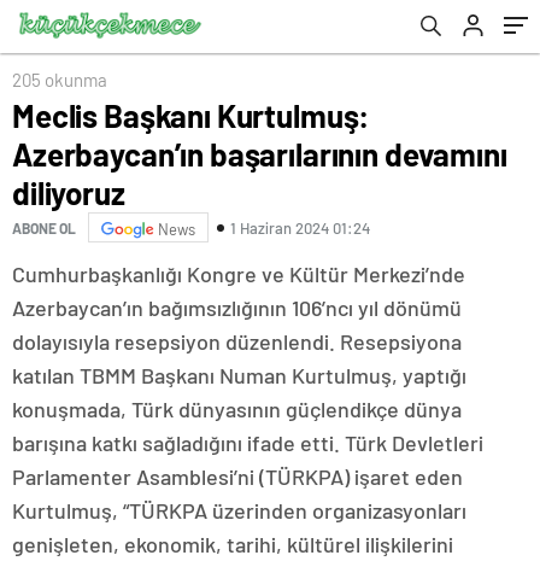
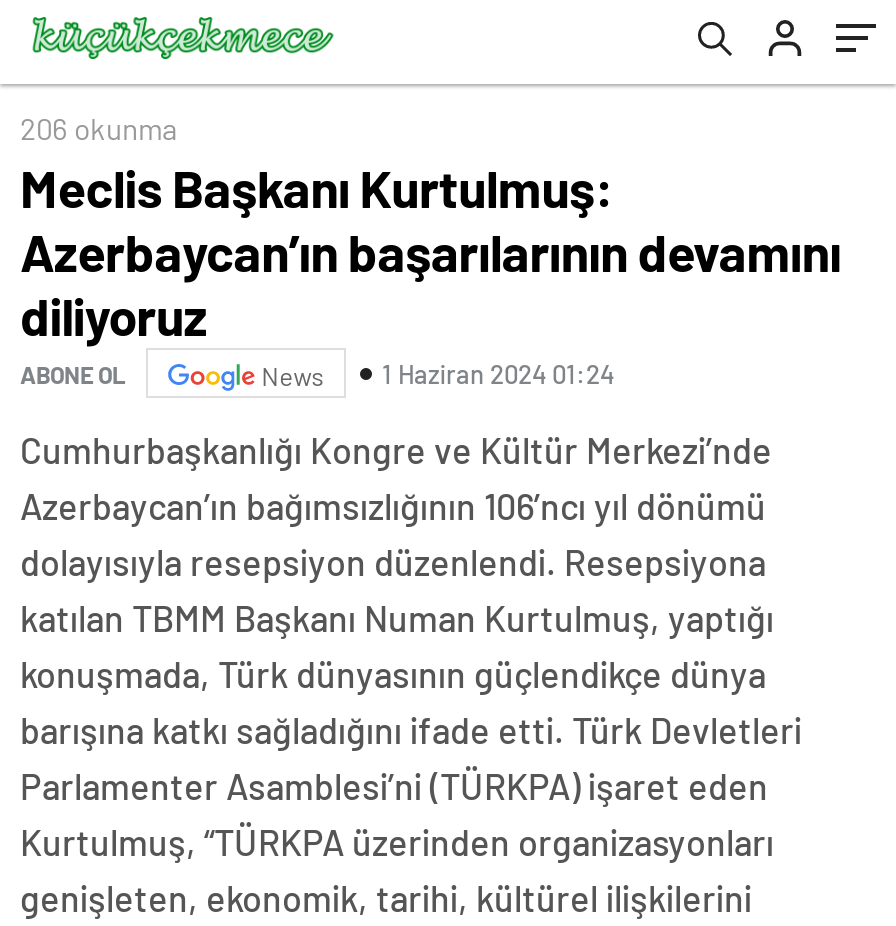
[12,69,107,90] 205 okunma -> [20,110,178,146] 206 okunma

